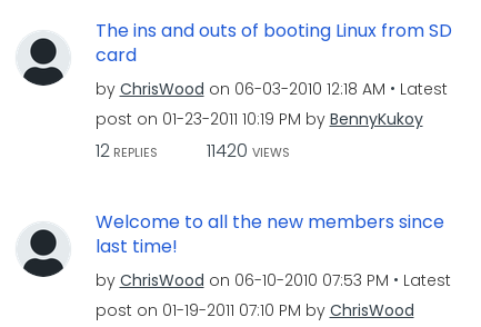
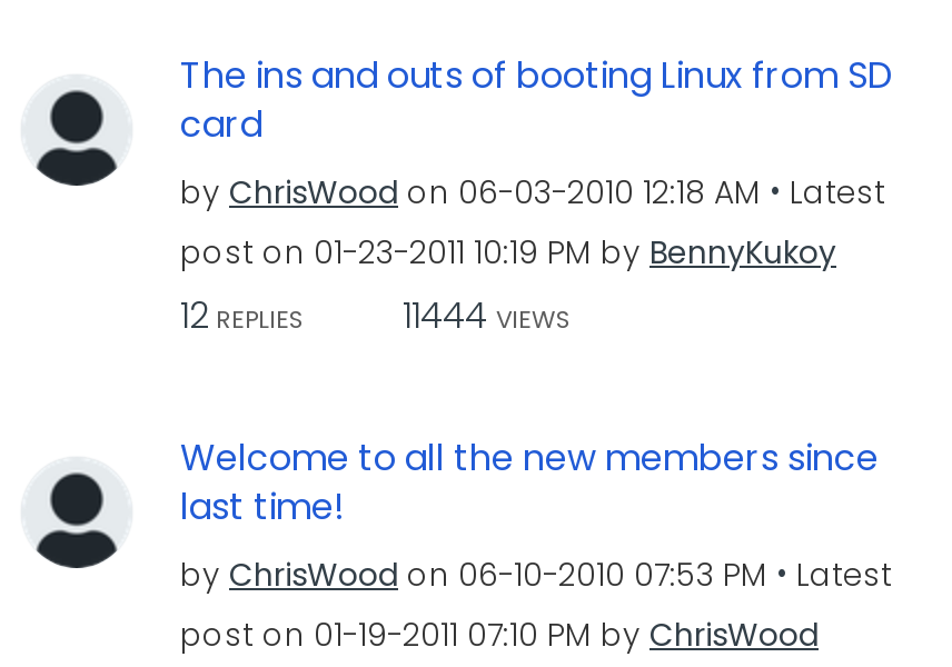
[95,138,289,163] 12 REPLIES 11420 VIEWS -> [180,290,572,341] 12 REPLIES 11444 VIEWS

